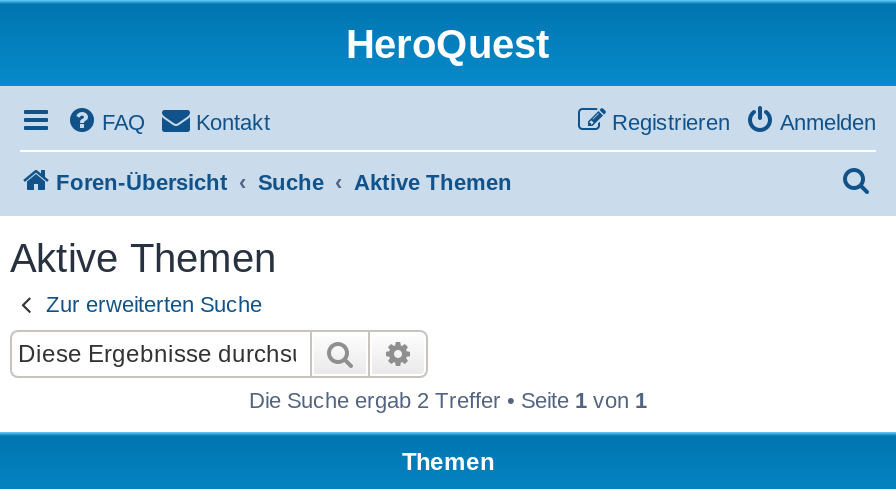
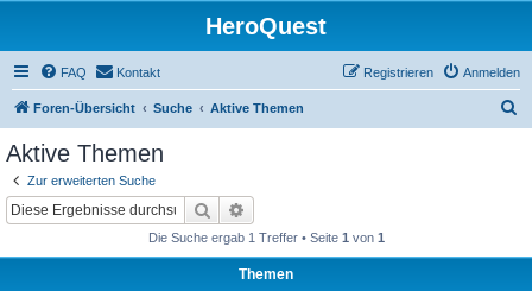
[249,387,647,411] Die Suche ergab 2 Treffer • Seite 1 von 1 -> [148,230,384,244] Die Suche ergab 1 Treffer • Seite 1 von 1

